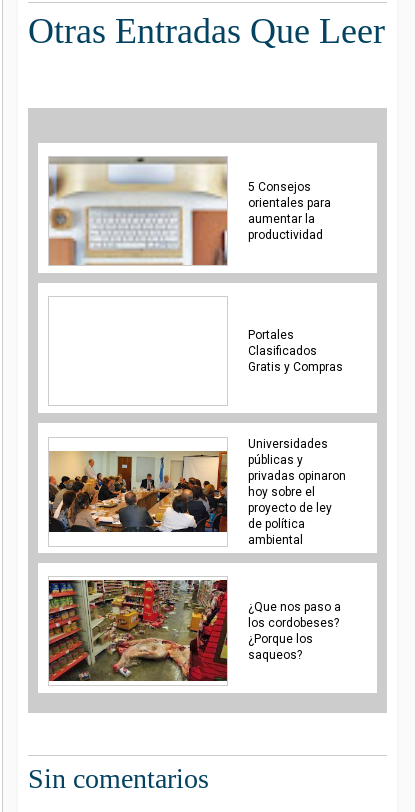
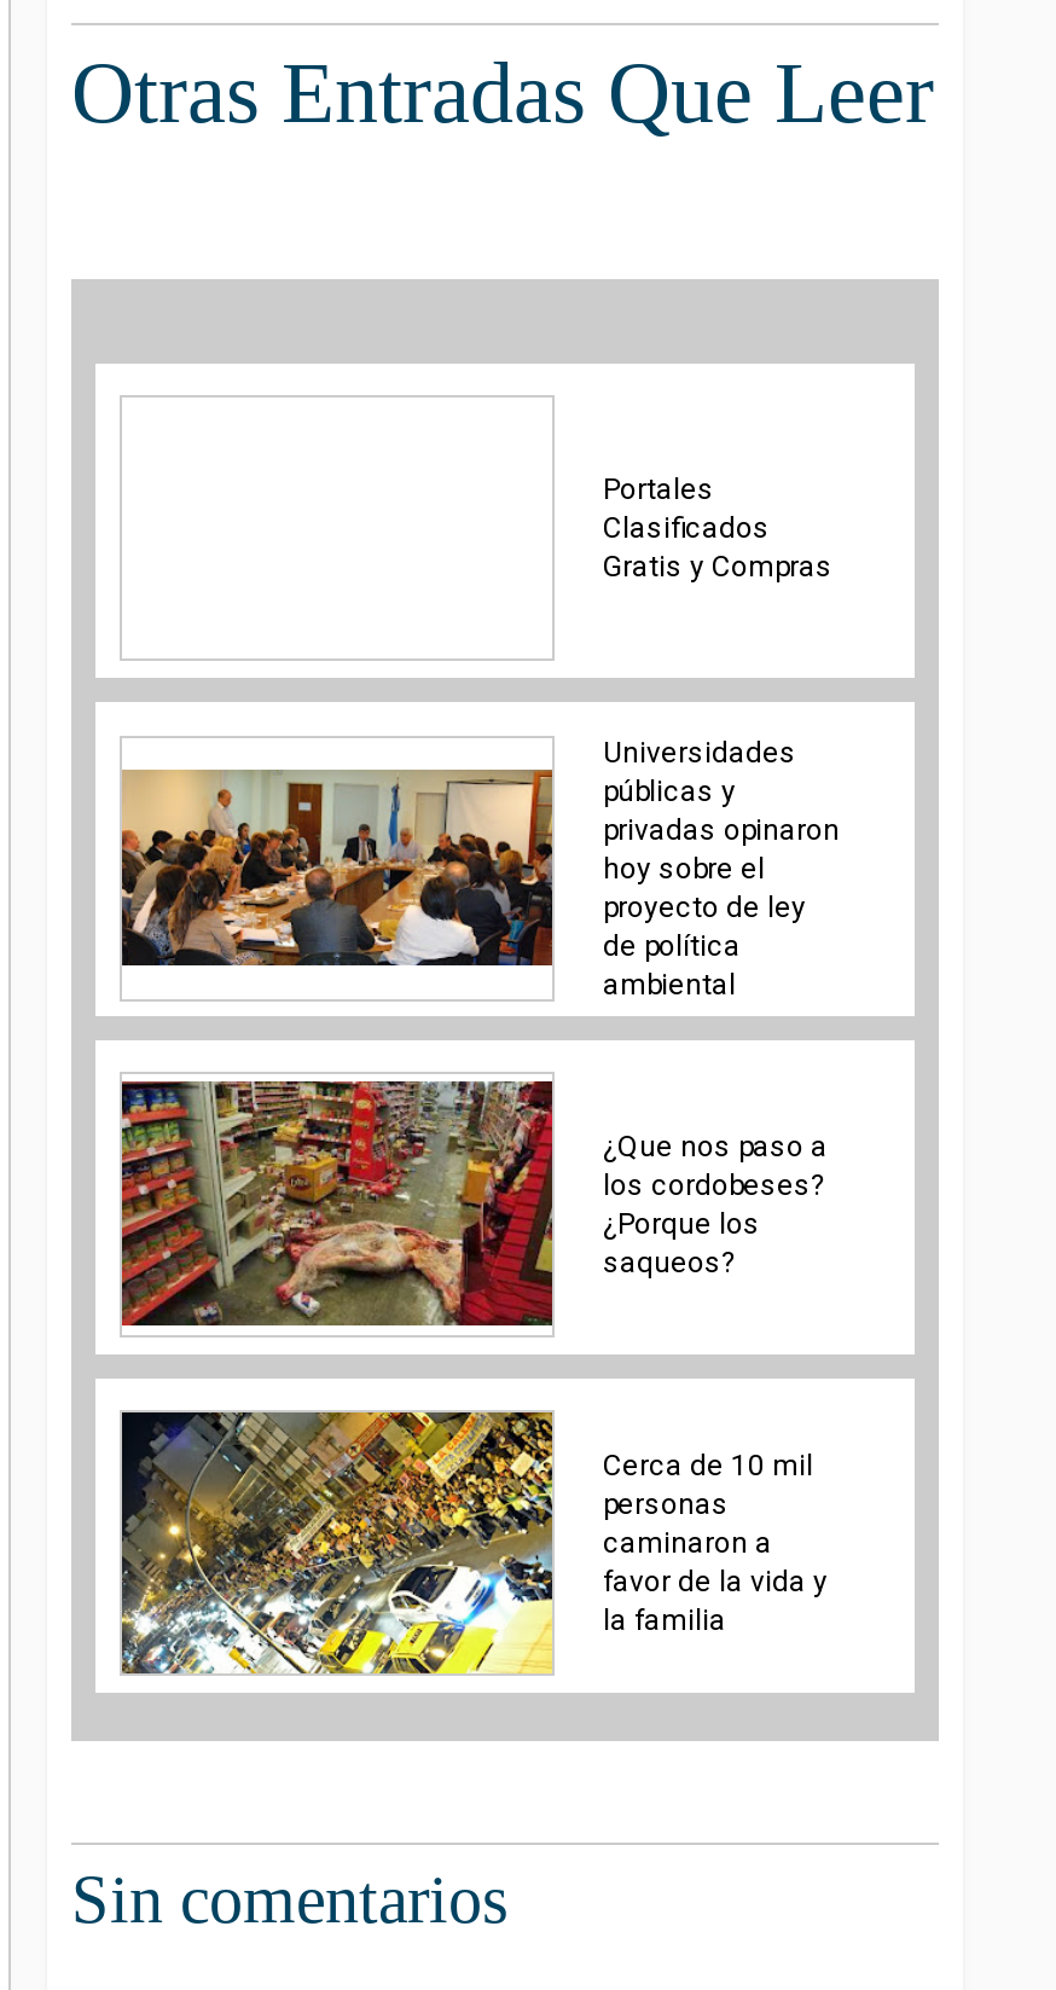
[48,156,331,266] [image] | 5 Consejos | orientales para | aumentar la | productividad -> none
moved [47,328,346,662] -> [117,472,840,1279]: [image] | Portales | Clasificados | ... | ¿Porque los | saqueos?
none -> [120,1410,828,1676] [image] | Cerca de 10 mil | personas | caminaron a | favor de la vida y | la familia

